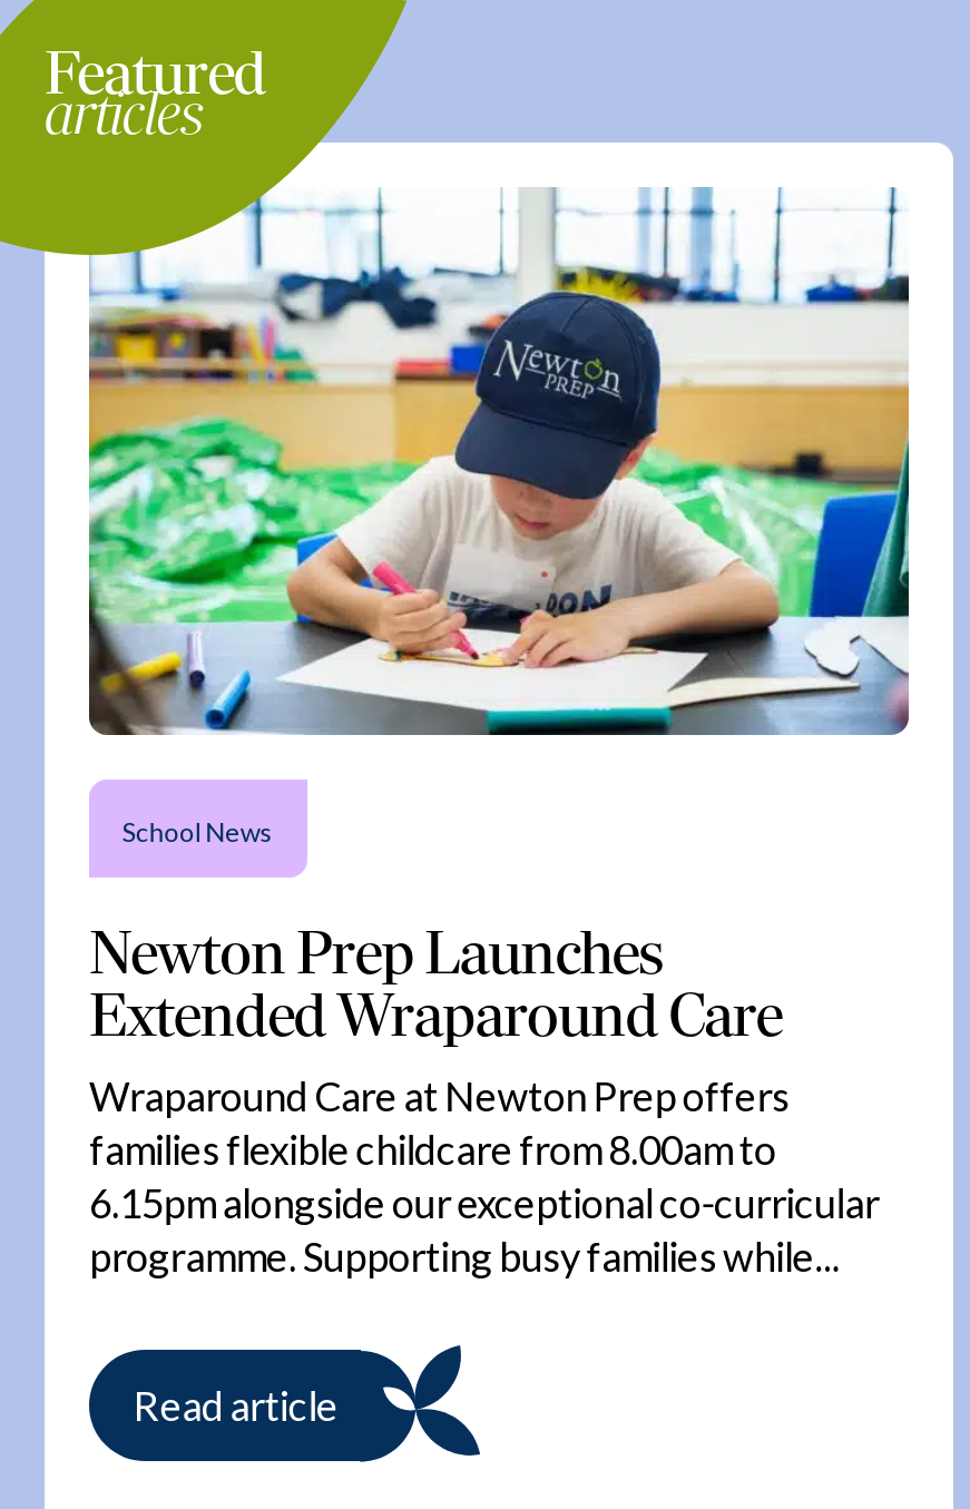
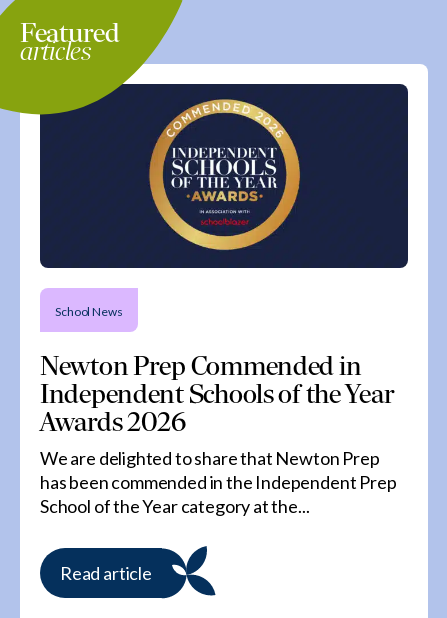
[87,187,911,737] [image] -> [39,83,409,269] [image]
[89,914,879,1280] Newton Prep Launches | Extended Wraparound Care | Wraparound Care at Newton Prep offers | families flexible childcare from 8.00am to | 6.15pm alongside our exceptional co-curricular | programme. Supporting busy families while... -> [40,349,396,517] Newton Prep Commended in | Independent Schools of the Year | Awards 2026 | We are delighted to share that Newton Prep | has been commended in the Independent Prep | School of the Year category at the...

